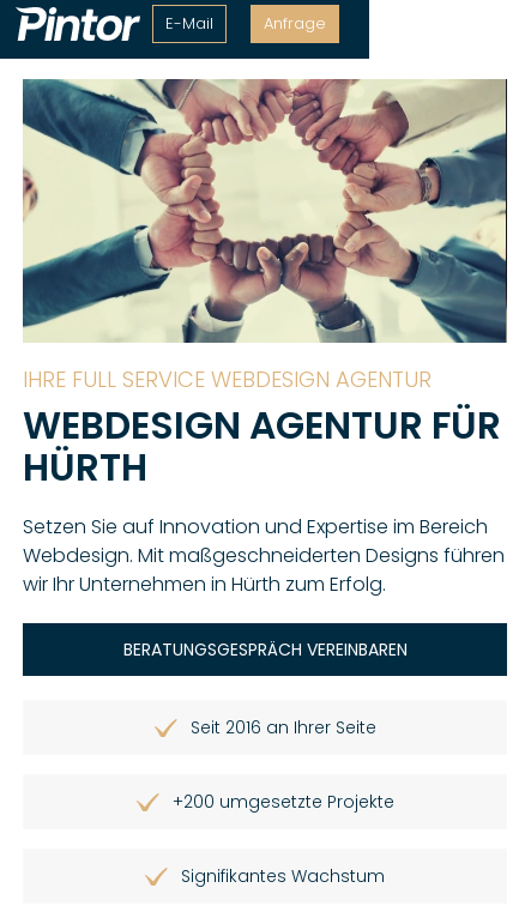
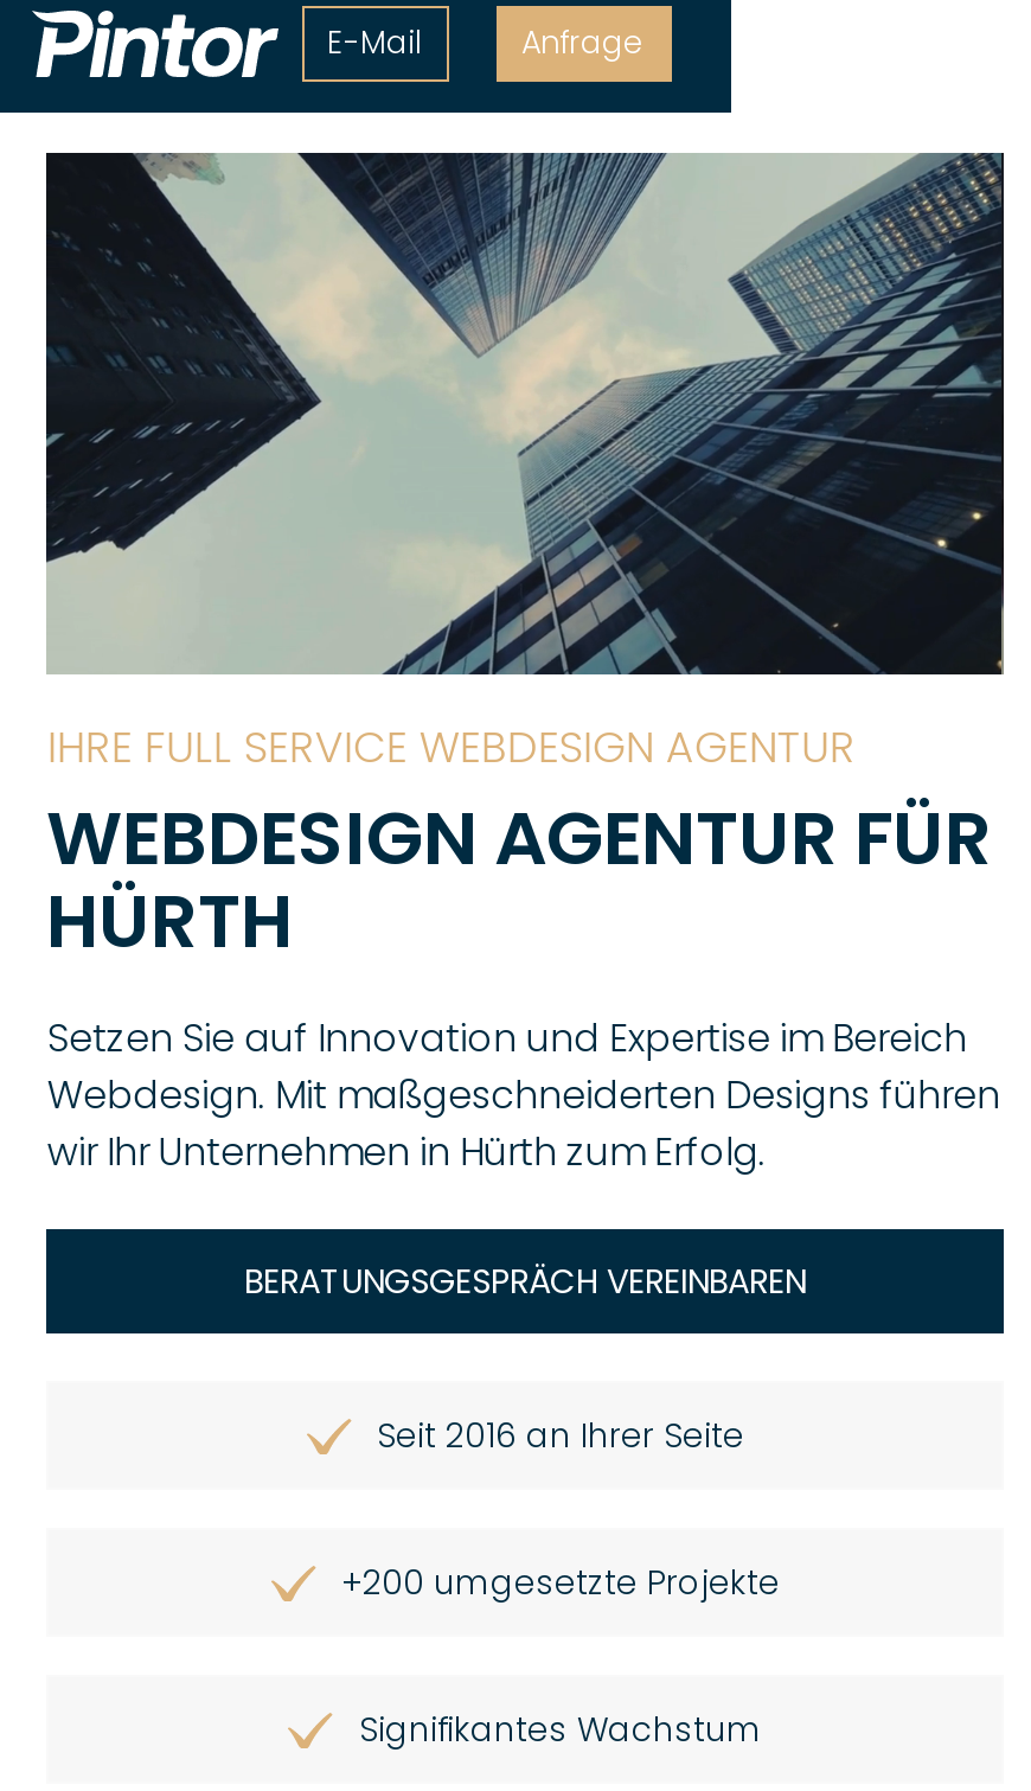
[22,78,507,344] [image] -> [44,151,1004,677] [image]

